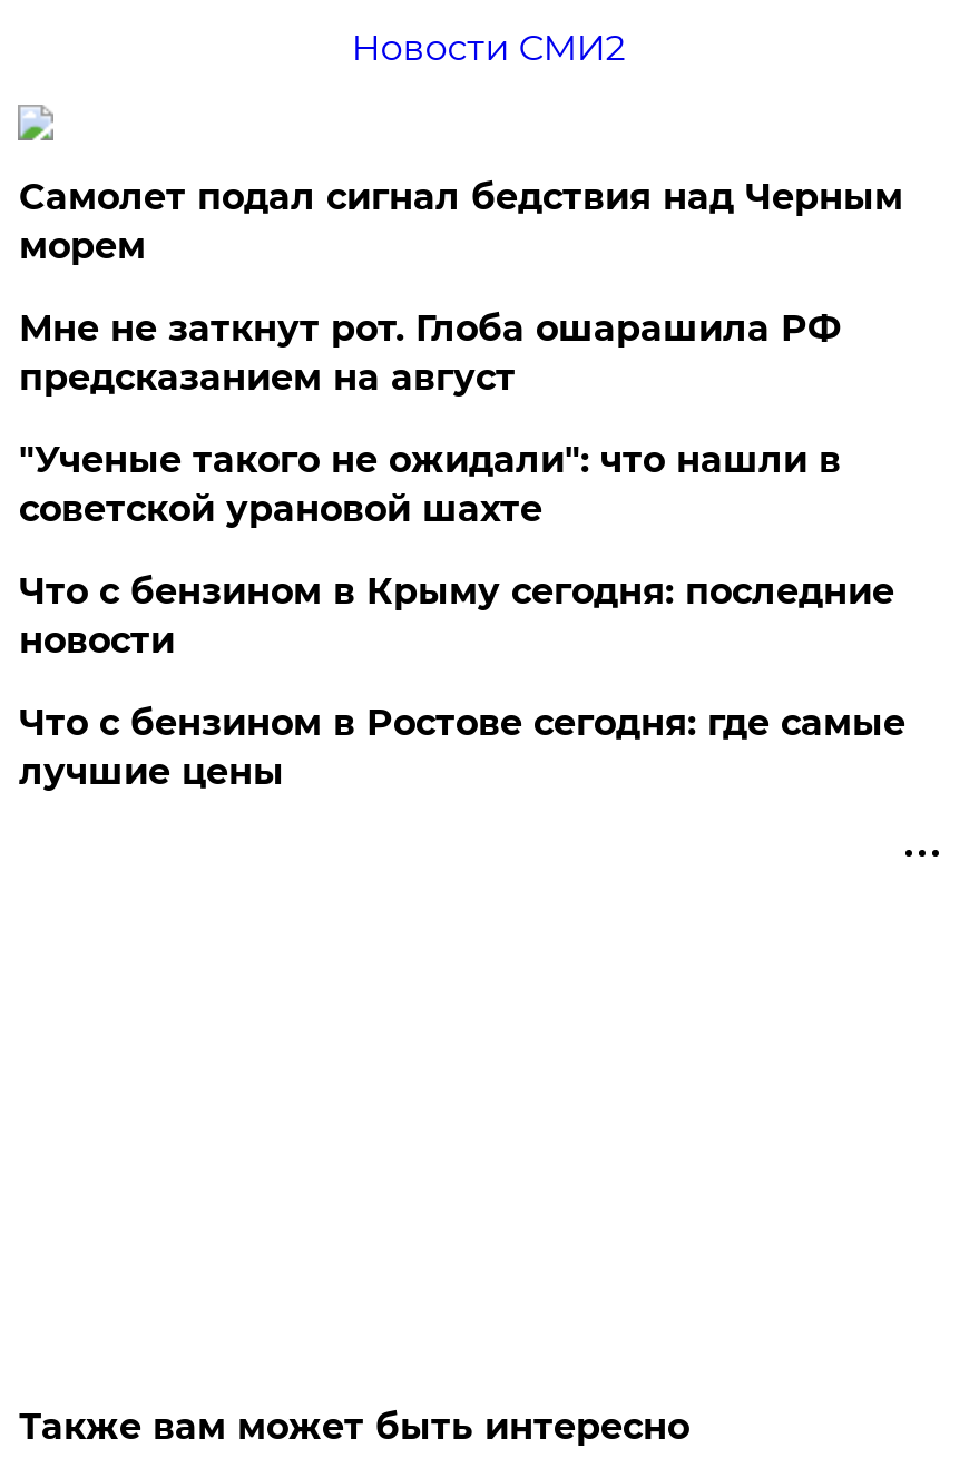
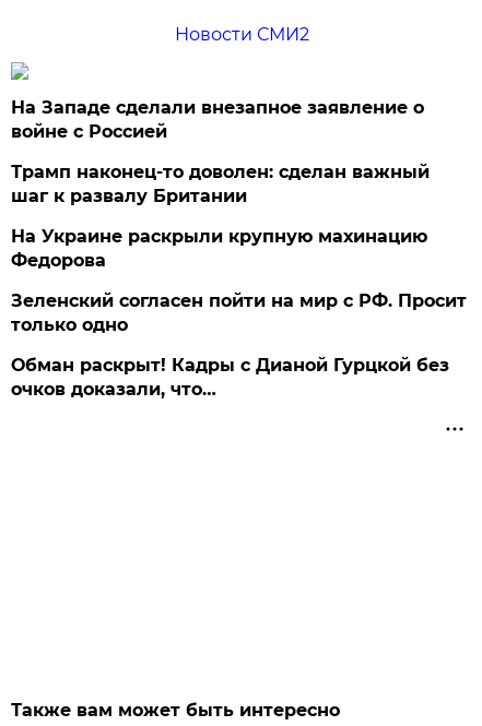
[19,176,903,267] Самолет подал сигнал бедствия над Черным | морем -> [11,97,425,141] На Западе сделали внезапное заявление о | войне с Россией
[19,307,841,399] Мне не заткнут рот. Глоба ошарашила РФ | предсказанием на август -> [11,161,430,206] Трамп наконец-то доволен: сделан важный | шаг к развалу Британии
[19,439,841,530] "Ученые такого не ожидали": что нашли в | советской урановой шахте -> [11,225,428,270] На Украине раскрыли крупную махинацию | Федорова
[19,570,894,662] Что с бензином в Крыму сегодня: последние | новости -> [11,290,467,335] Зеленский согласен пойти на мир с РФ. Просит | только одно
[19,702,905,793] Что с бензином в Ростове сегодня: где самые | лучшие цены -> [11,354,450,399] Обман раскрыт! Кадры с Дианой Гурцкой без | очков доказали, что…

